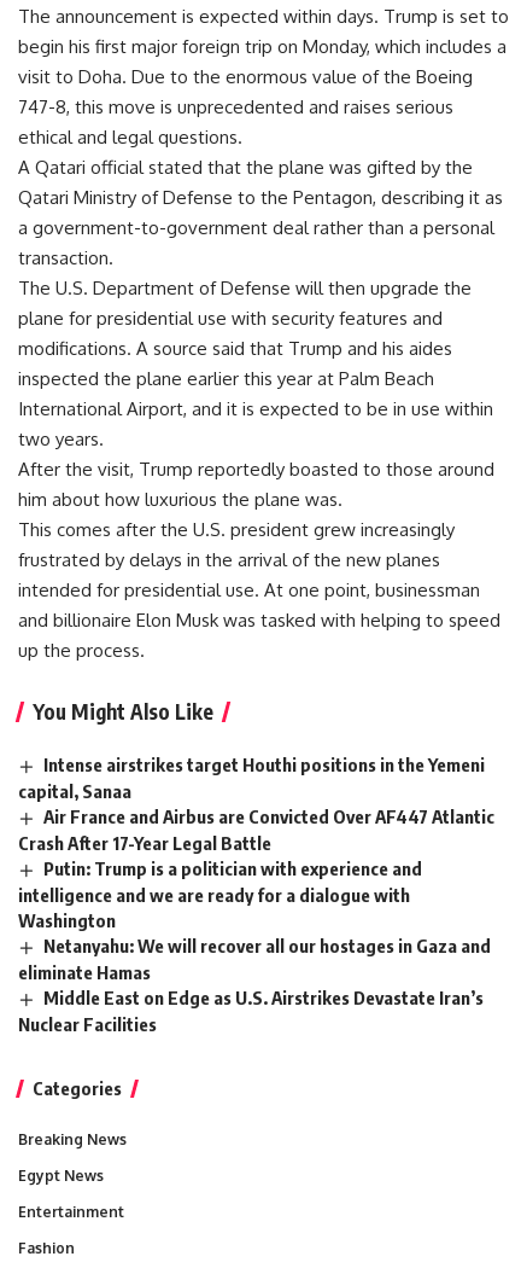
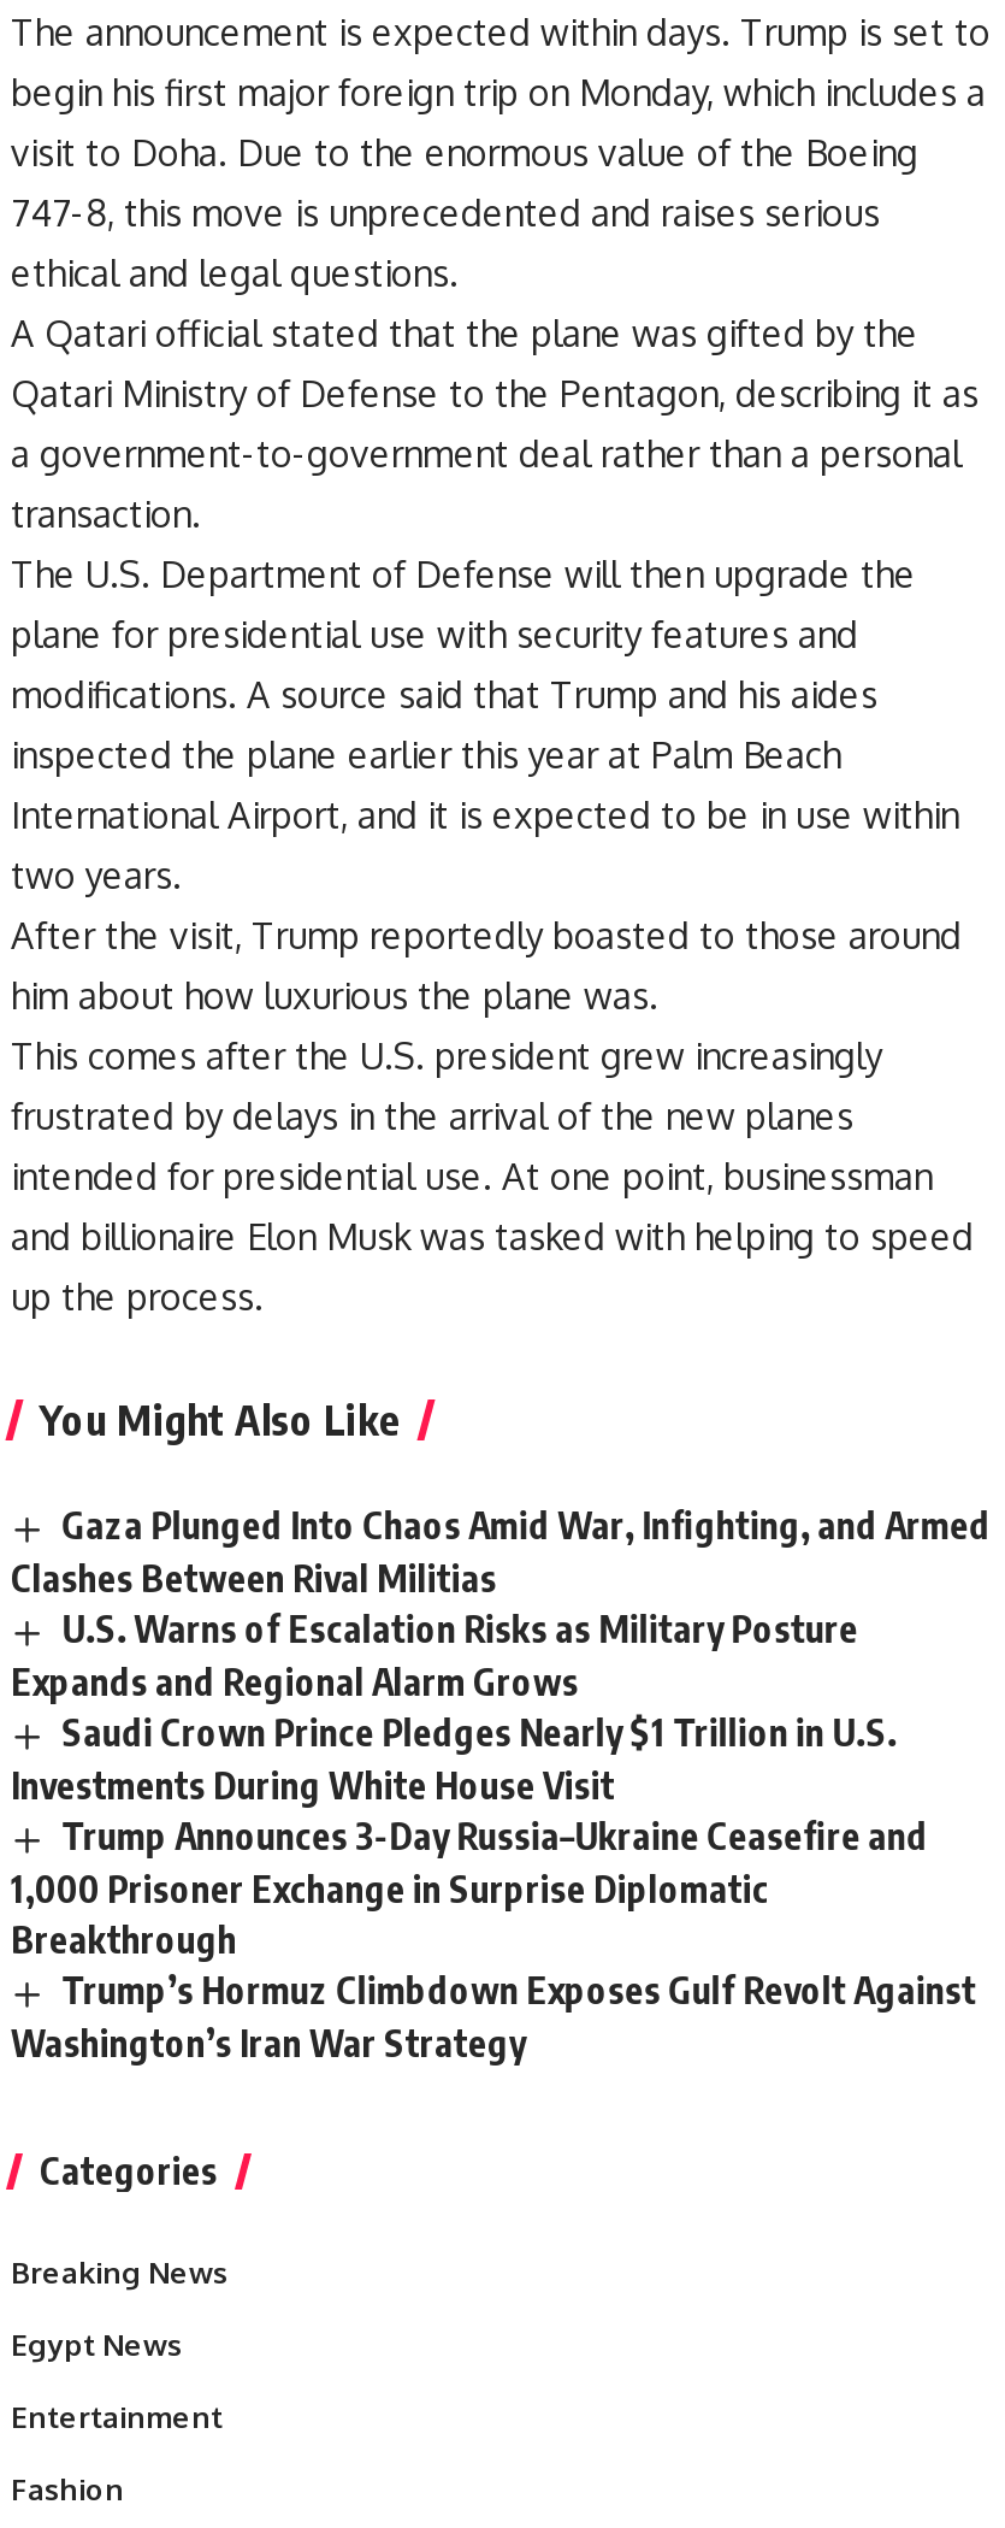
[18,754,495,1035] Intense airstrikes target Houthi positions in the Yemeni | capital, Sanaa | Air France and Airbus are Convicted Over AF447 Atlantic | Crash After 17-Year Legal Battle | Putin: Trump is a politician with experience and | intelligence and we are ready for a dialogue with | Washington | Netanyahu: We will recover all our hostages in Gaza and | eliminate Hamas | Middle East on Edge as U.S. Airstrikes Devastate Iran’s | Nuclear Facilities -> [11,1504,991,2064] Gaza Plunged Into Chaos Amid War, Infighting, and Armed | Clashes Between Rival Militias | U.S. Warns of Escalation Risks as Military Posture | Expands and Regional Alarm Grows | Saudi Crown Prince Pledges Nearly $1 Trillion in U.S. | Investments During White House Visit | Trump Announces 3-Day Russia–Ukraine Ceasefire and | 1,000 Prisoner Exchange in Surprise Diplomatic | Breakthrough | Trump’s Hormuz Climbdown Exposes Gulf Revolt Against | Washington’s Iran War Strategy

